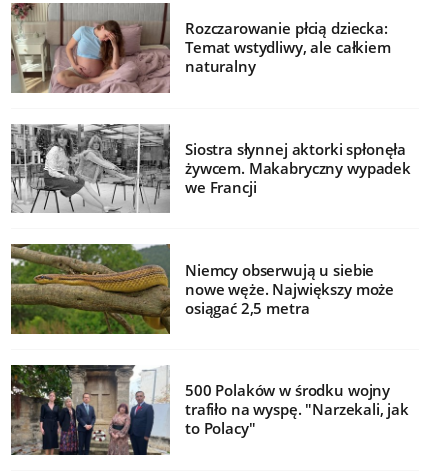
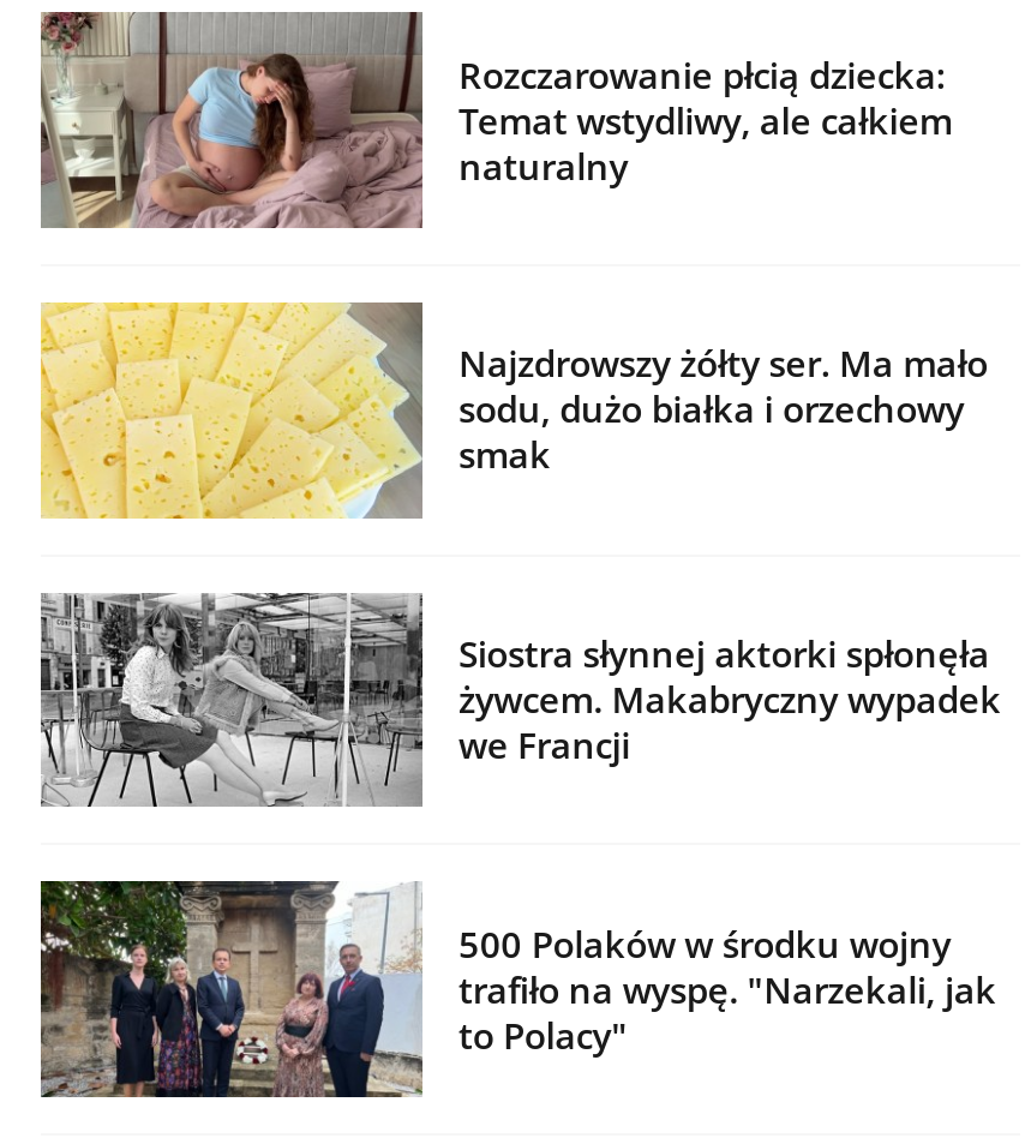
none -> [38,301,988,520] [image] | Najzdrowszy żółty ser. Ma mało | sodu, dużo białka i orzechowy | smak
moved [185,139,411,197] -> [458,629,1001,769]: Siostra słynnej aktorki spłonęła | żywcem. Makabryczny wypadek | we Francji
[11,243,394,335] [image] | Niemcy obserwują u siebie | nowe węże. Największy może | osiągać 2,5 metra -> none

